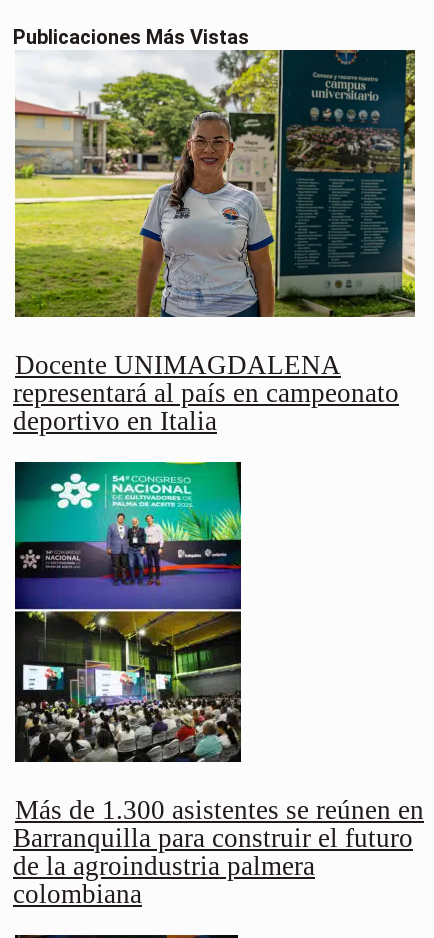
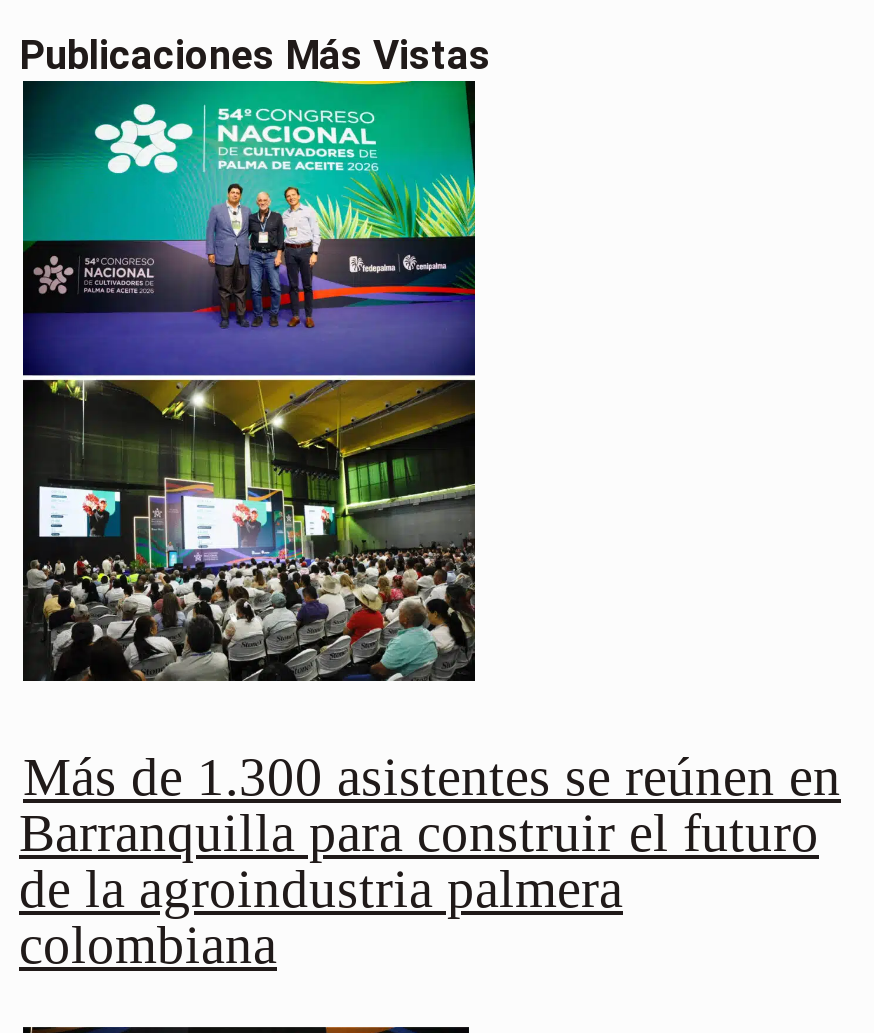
[13,49,416,436] [image] | Docente UNIMAGDALENA | representará al país en campeonato | deportivo en Italia -> none

